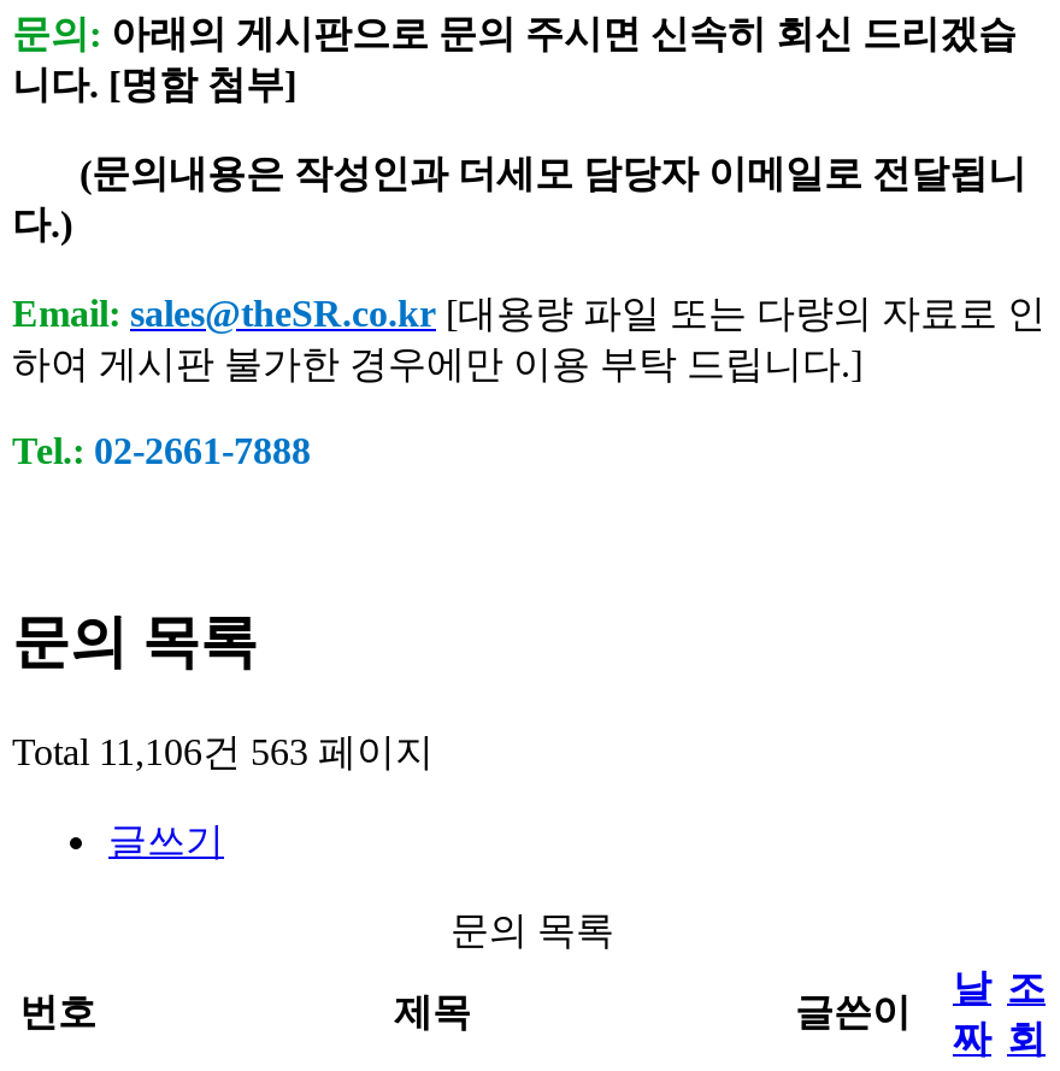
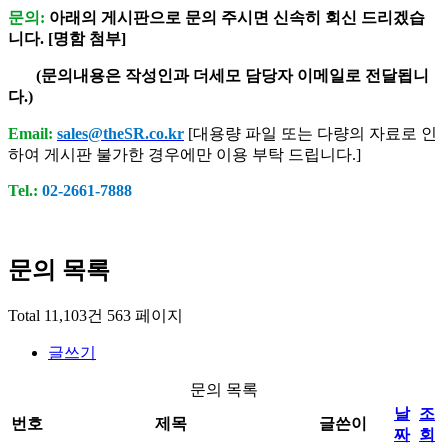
[12,731,434,772] Total 11,106건 563 페이지 -> [8,307,183,324] Total 11,103건 563 페이지

